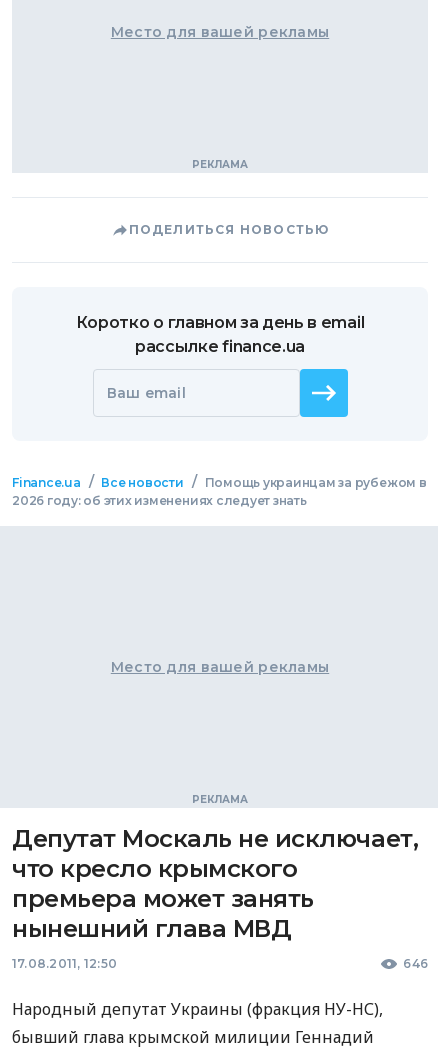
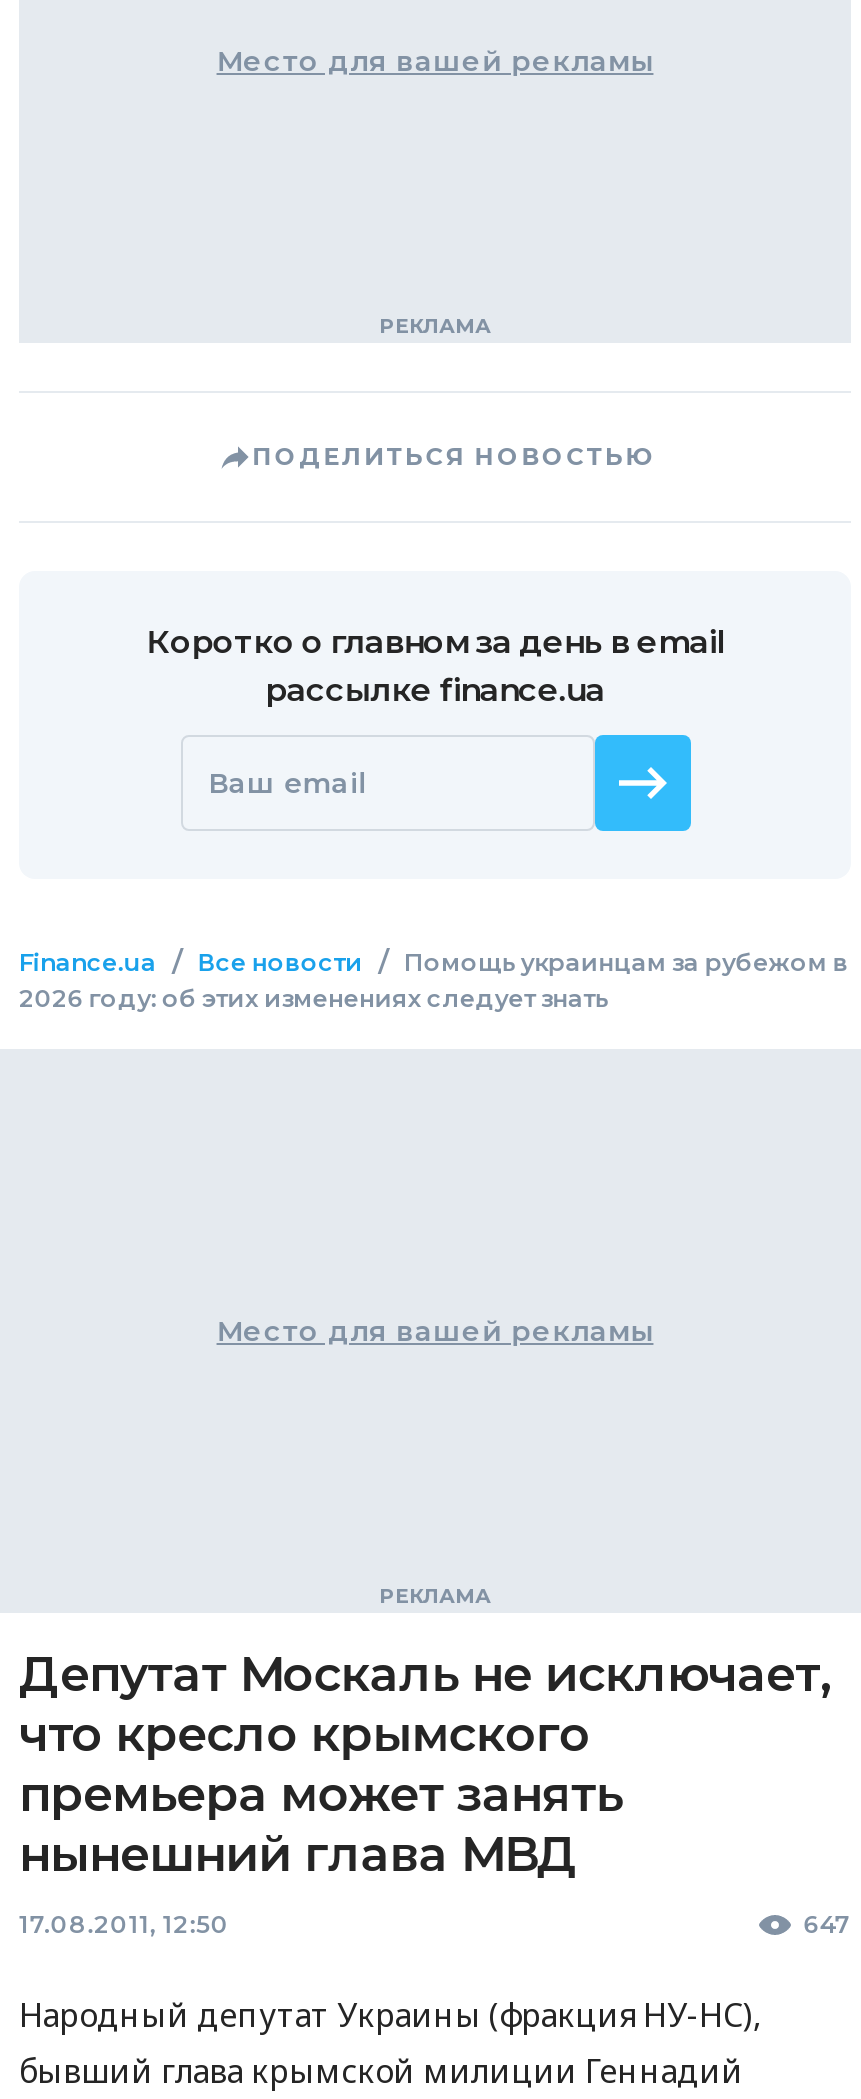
[403,956,428,971] 646 -> [804,1909,851,1939] 647

